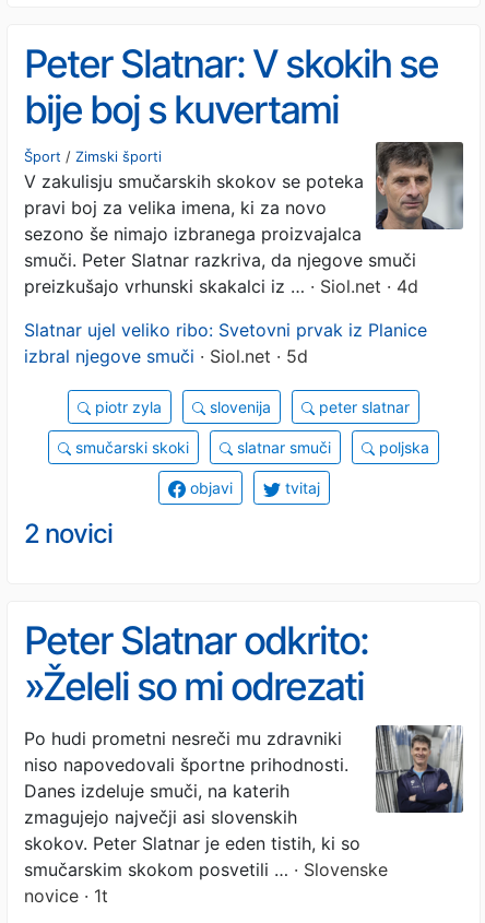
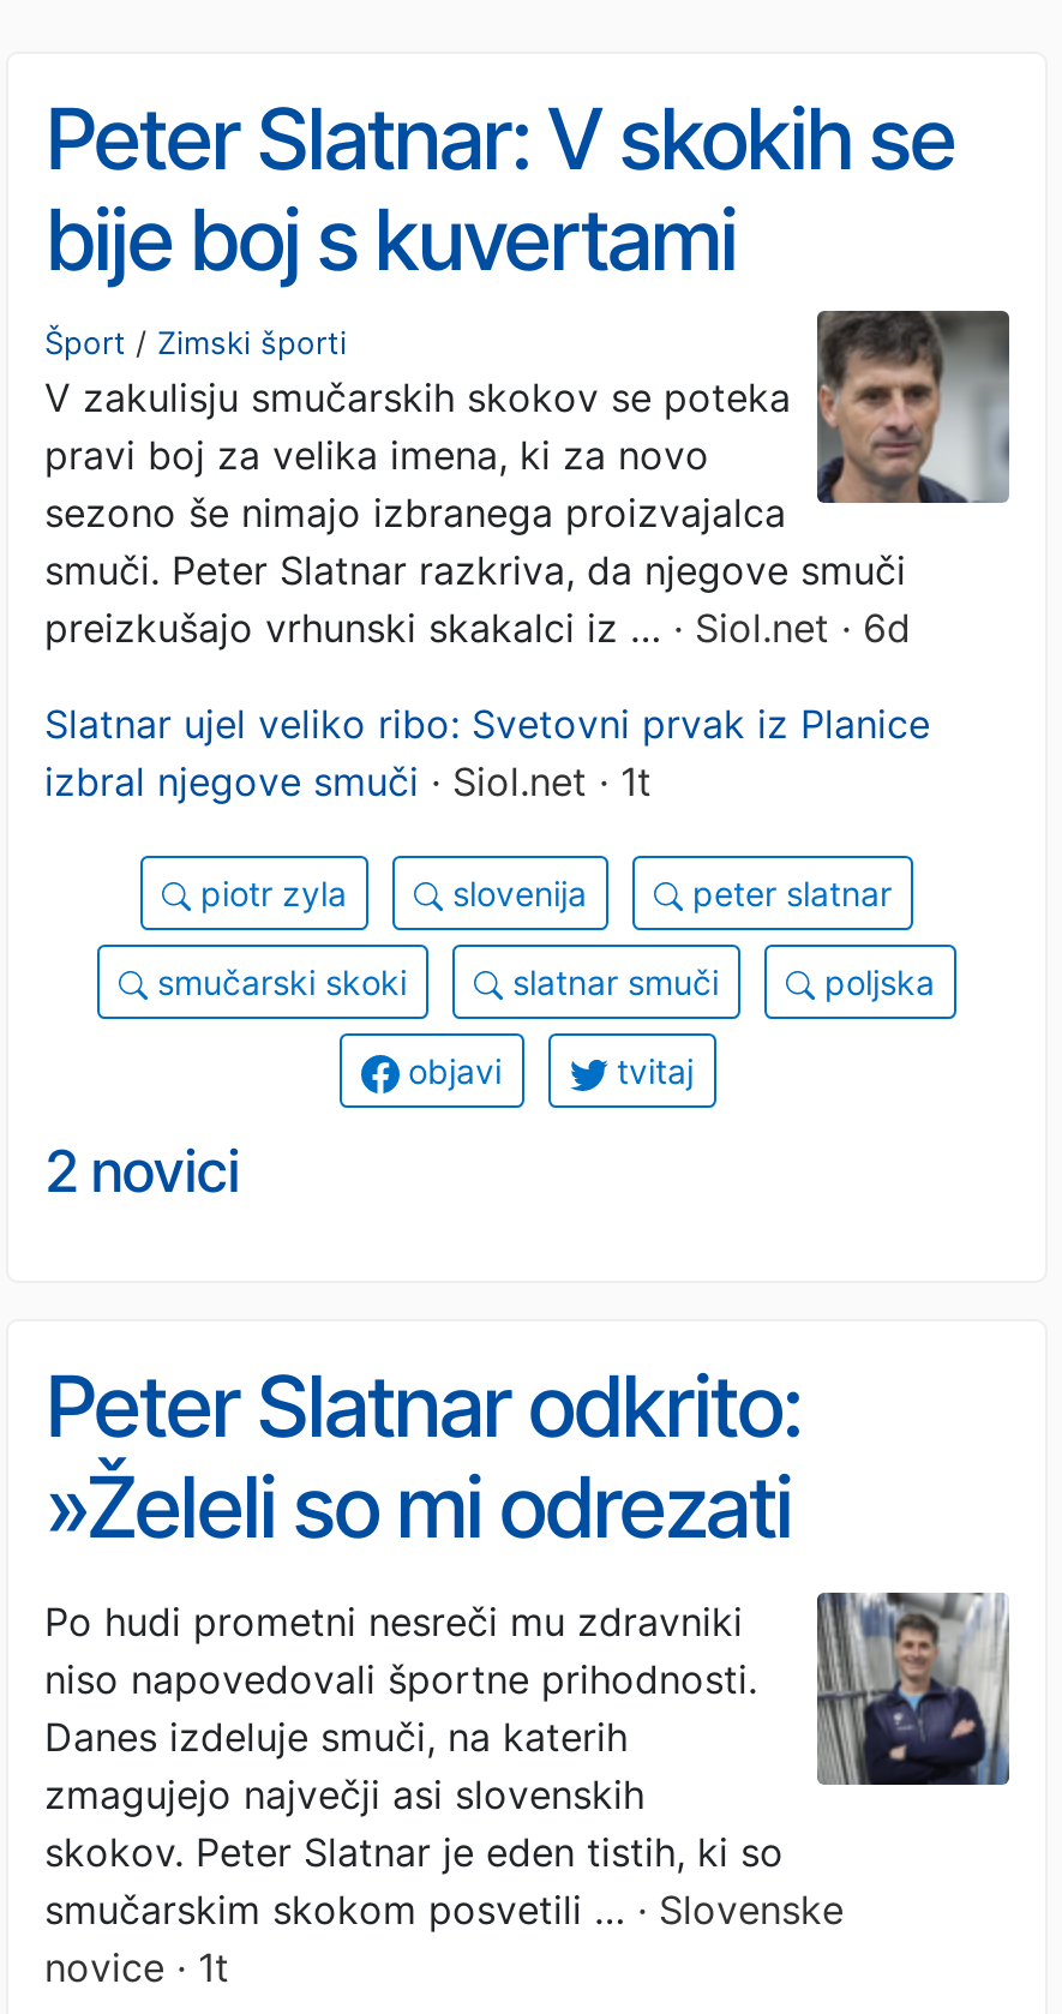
[24,275,418,297] preizkušajo vrhunski skakalci iz … · Siol.net · 4d -> [44,603,911,651] preizkušajo vrhunski skakalci iz … · Siol.net · 6d
[24,345,308,367] izbral njegove smuči · Siol.net · 5d -> [44,756,652,804] izbral njegove smuči · Siol.net · 1t

